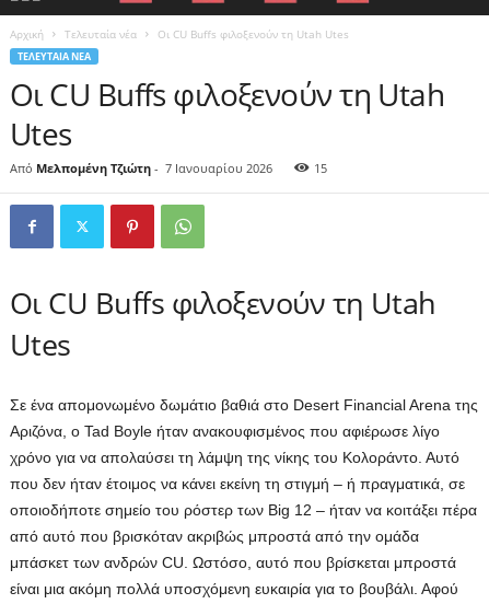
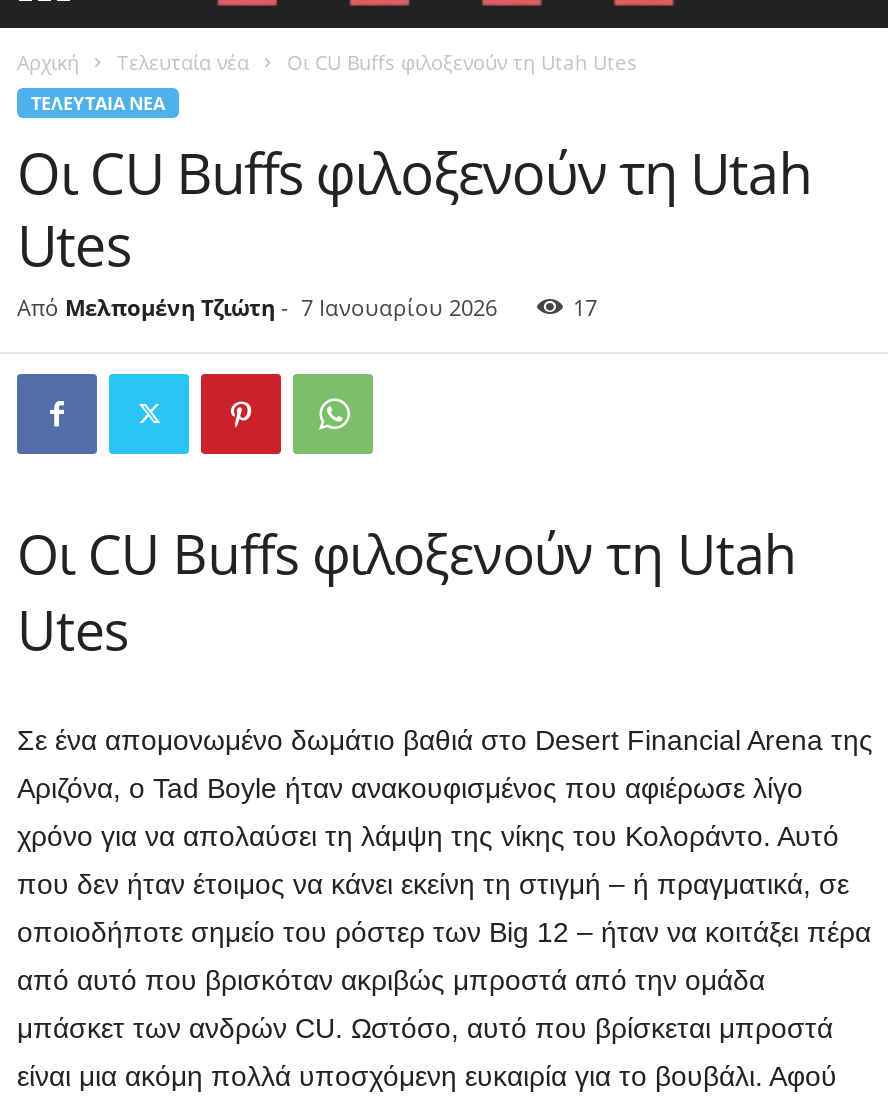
[314,160,327,176] 15 -> [573,292,597,322] 17

